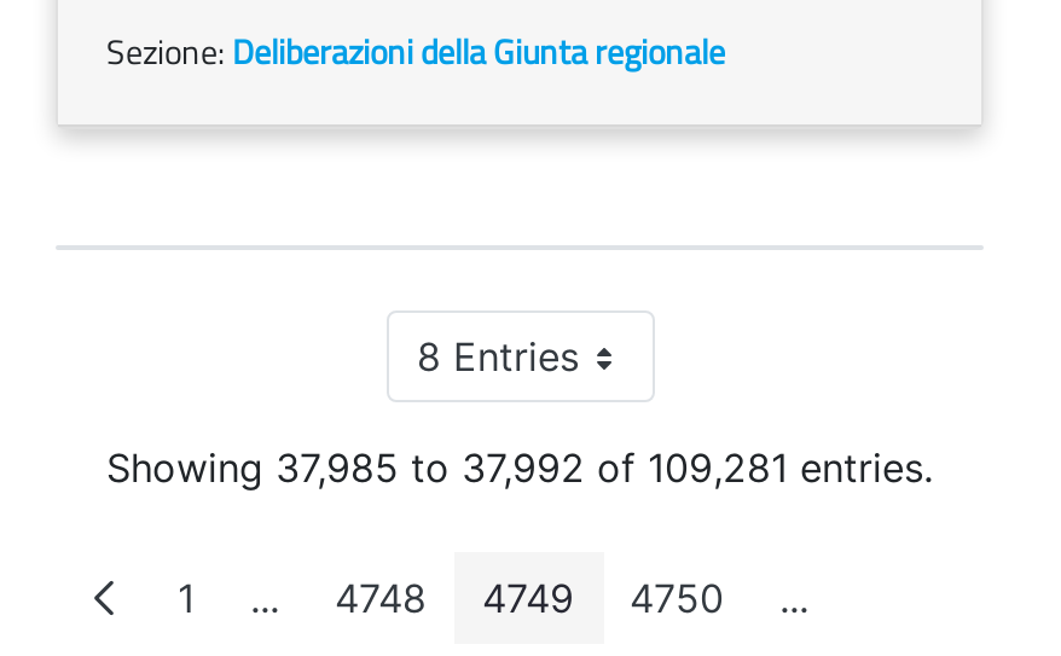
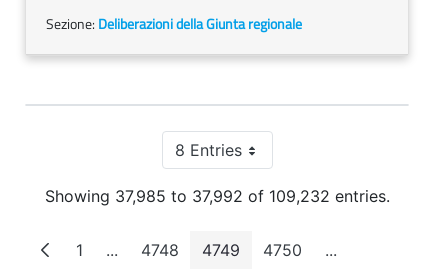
[106,443,933,492] Showing 37,985 to 37,992 of 109,281 entries. -> [44,186,389,206] Showing 37,985 to 37,992 of 109,232 entries.

